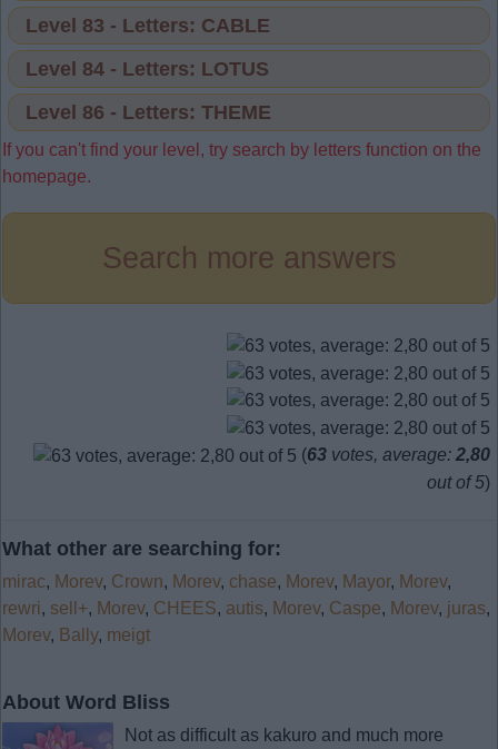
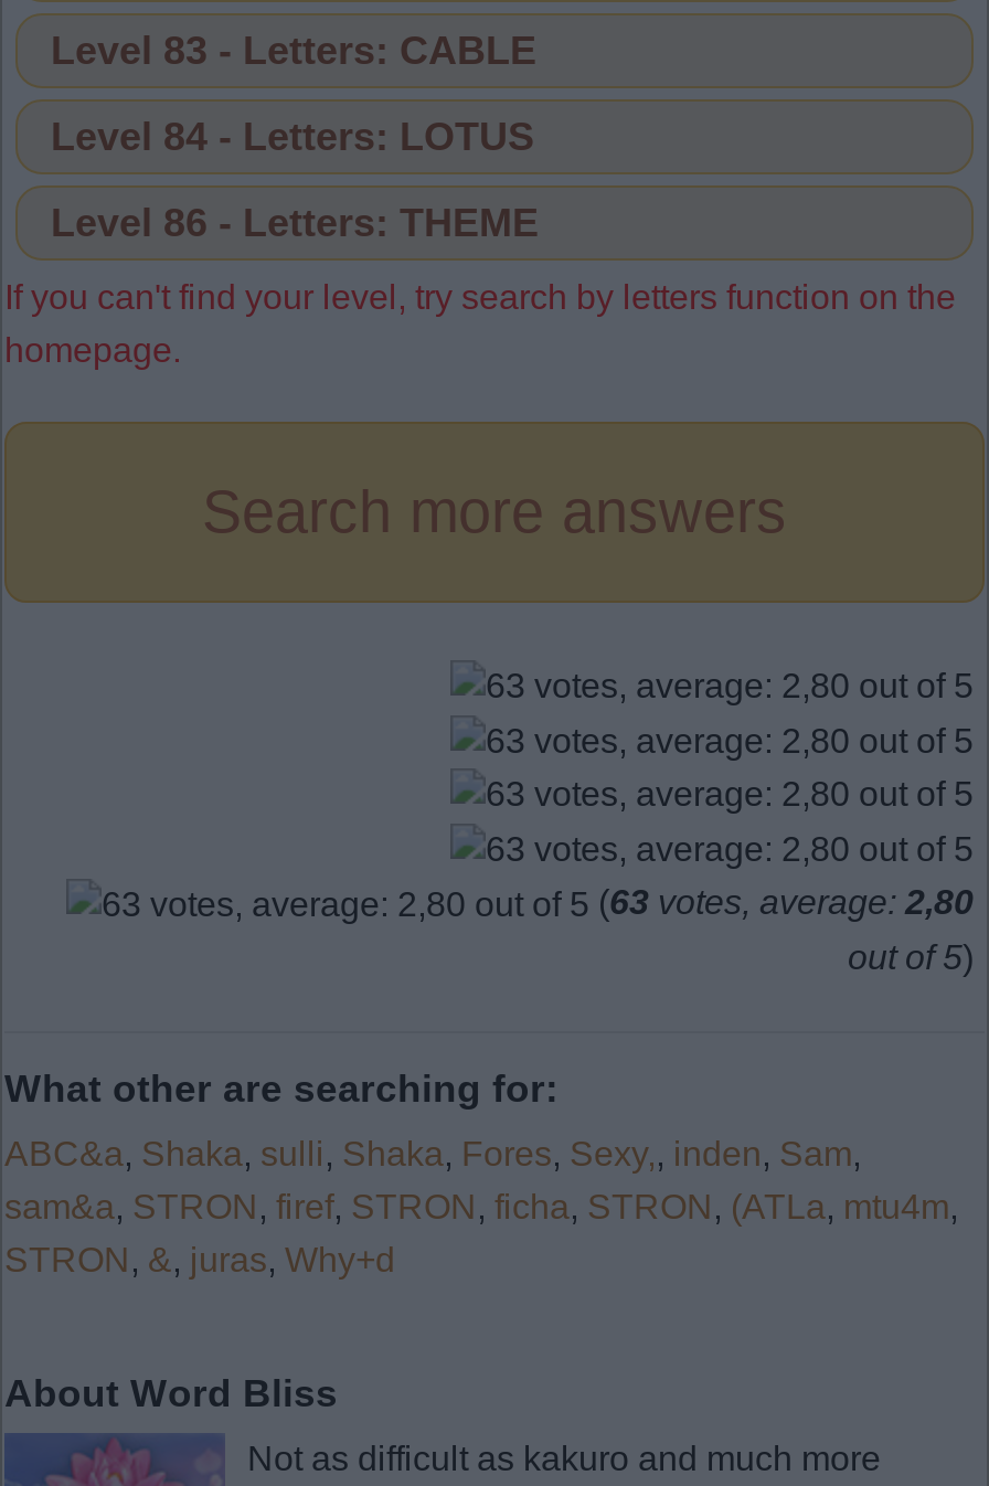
[2,572,490,644] mirac, Morev, Crown, Morev, chase, Morev, Mayor, Morev, | rewri, sell+, Morev, CHEES, autis, Morev, Caspe, Morev, juras, | Morev, Bally, meigt -> [4,1134,958,1278] ABC&a, Shaka, sulli, Shaka, Fores, Sexy,, inden, Sam, | sam&a, STRON, firef, STRON, ficha, STRON, (ATLa, mtu4m, | STRON, &, juras, Why+d

